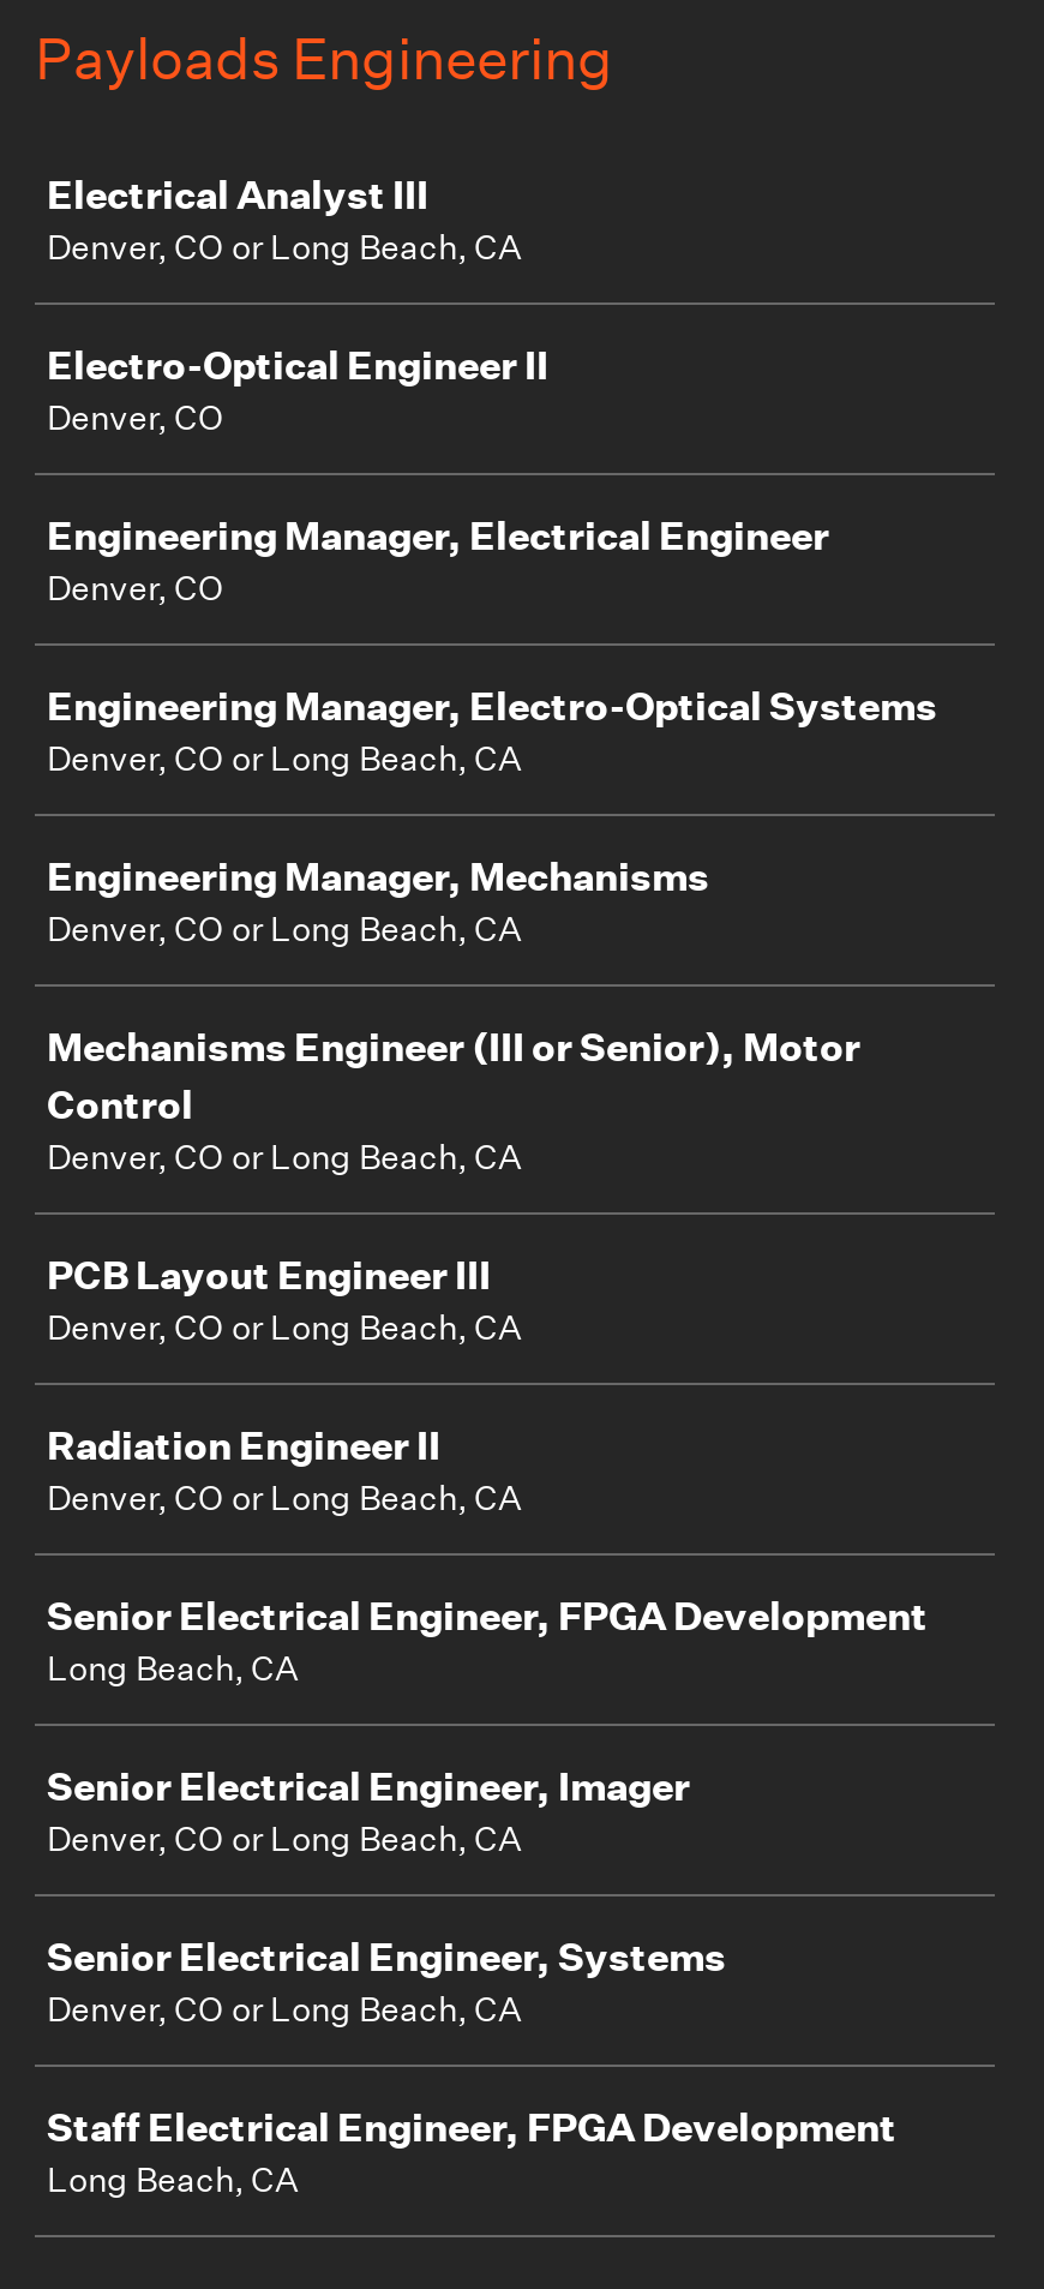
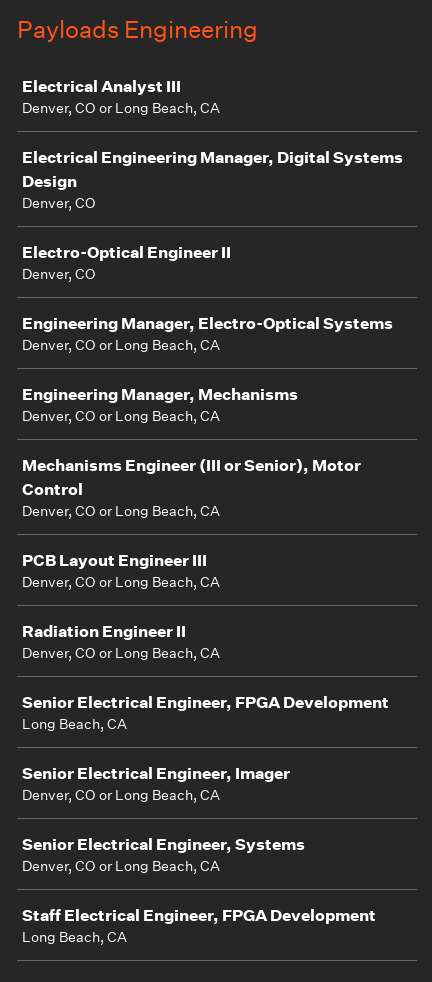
none -> [22,147,403,191] Electrical Engineering Manager, Digital Systems | Design
moved [47,341,548,389] -> [22,242,231,262]: Electro-Optical Engineer II
[47,511,829,559] Engineering Manager, Electrical Engineer -> none

